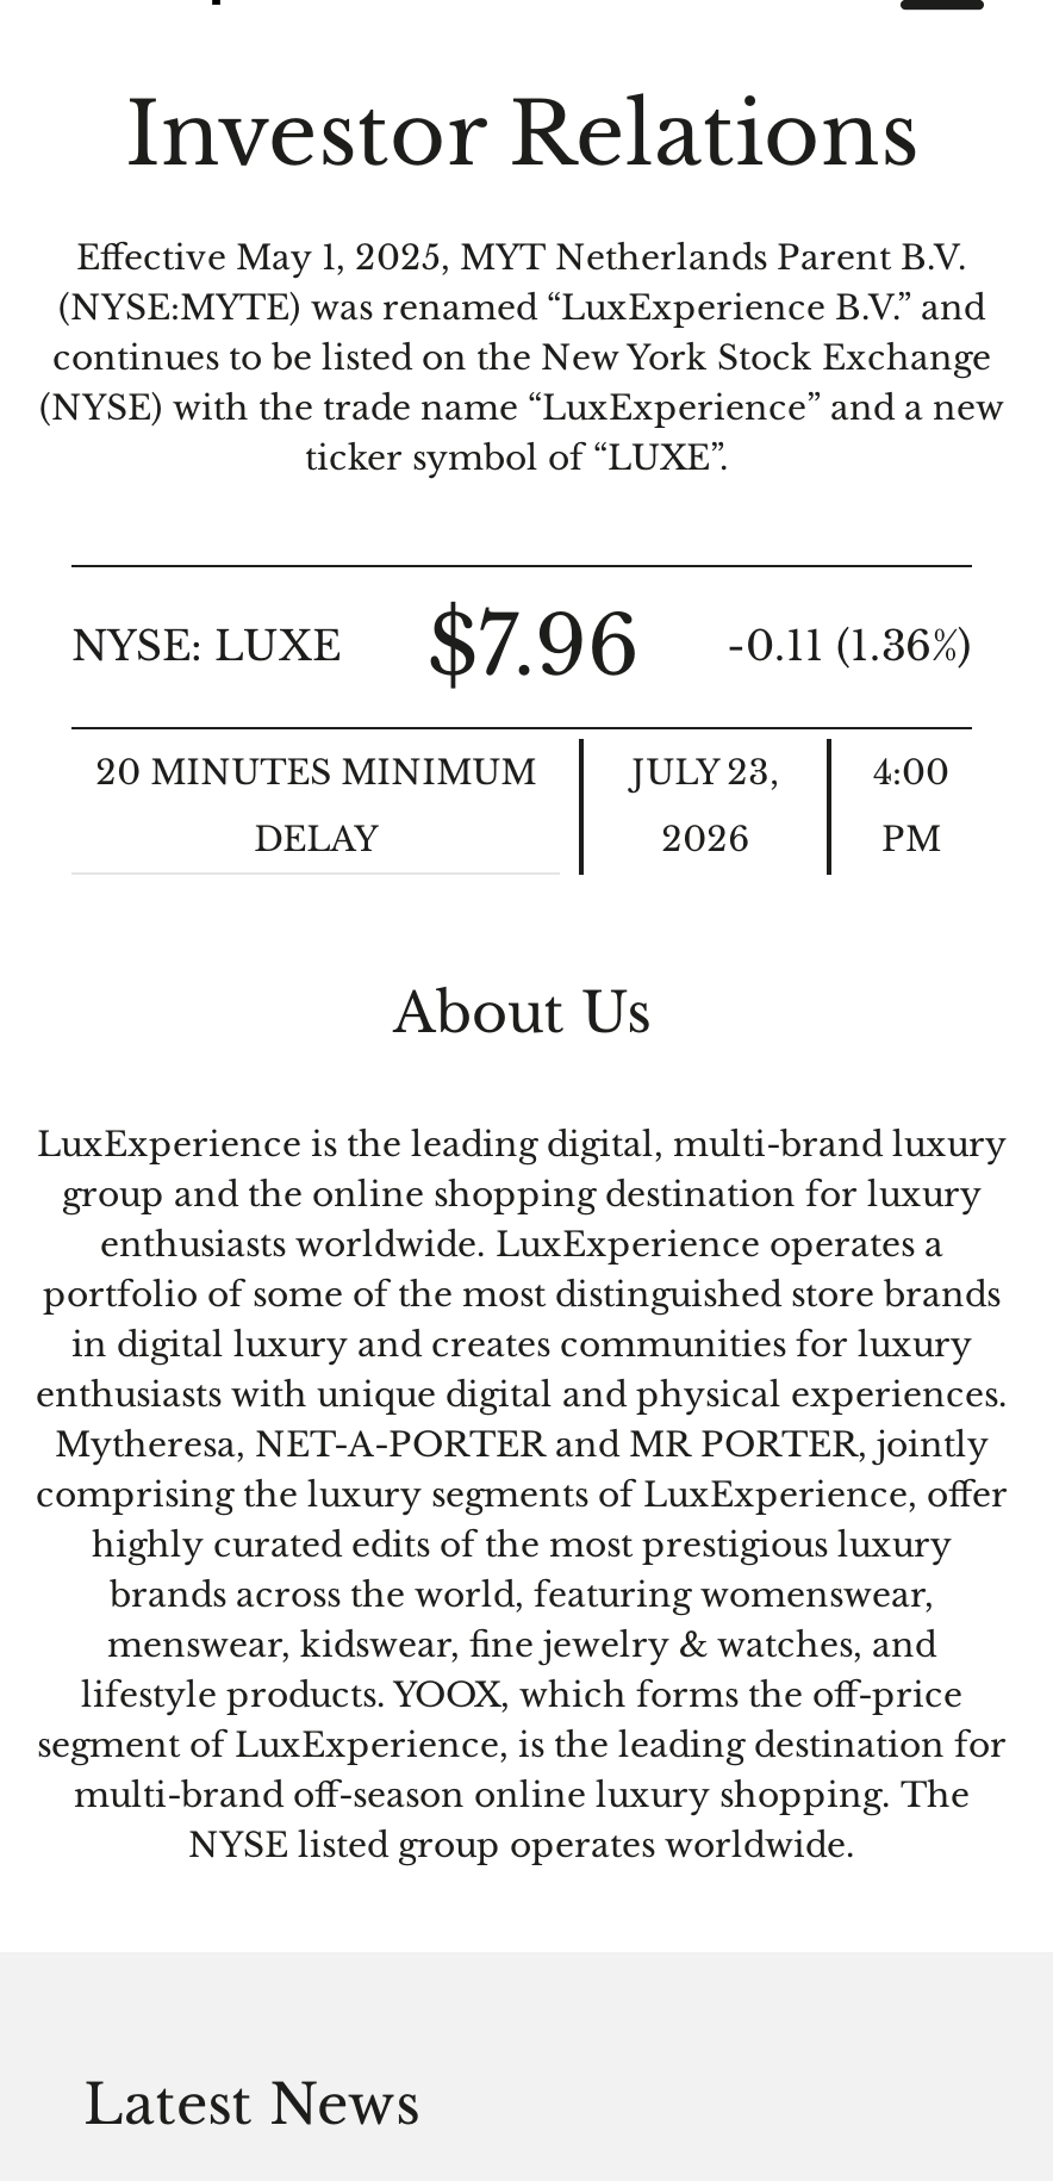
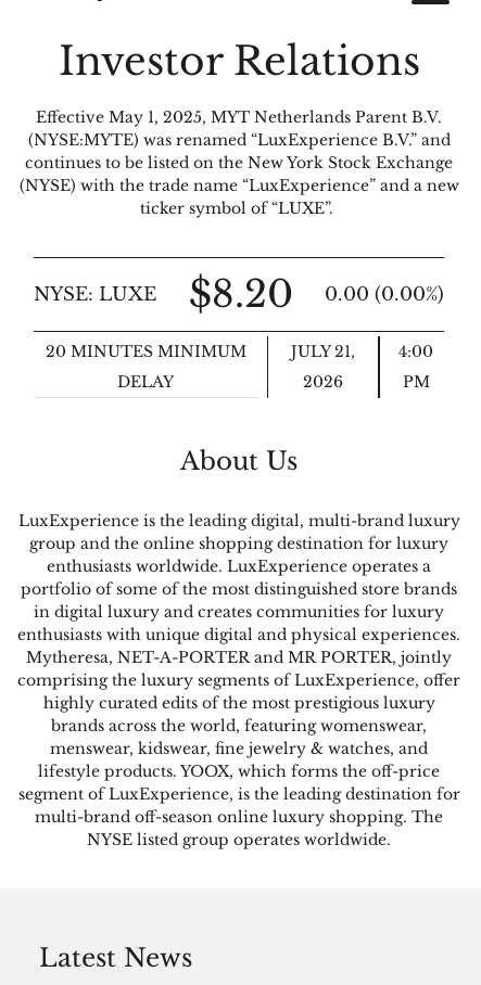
[428,597,640,697] $7.96 -> [188,272,293,317] $8.20
[727,623,972,673] -0.11 (1.36%) -> [325,283,444,306] 0.00 (0.00%)
[632,752,779,794] JULY 23, -> [291,342,355,362] JULY 21,

